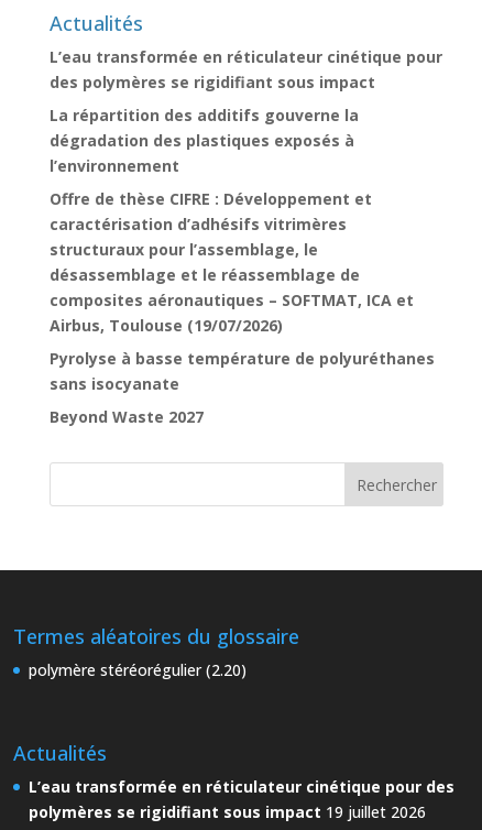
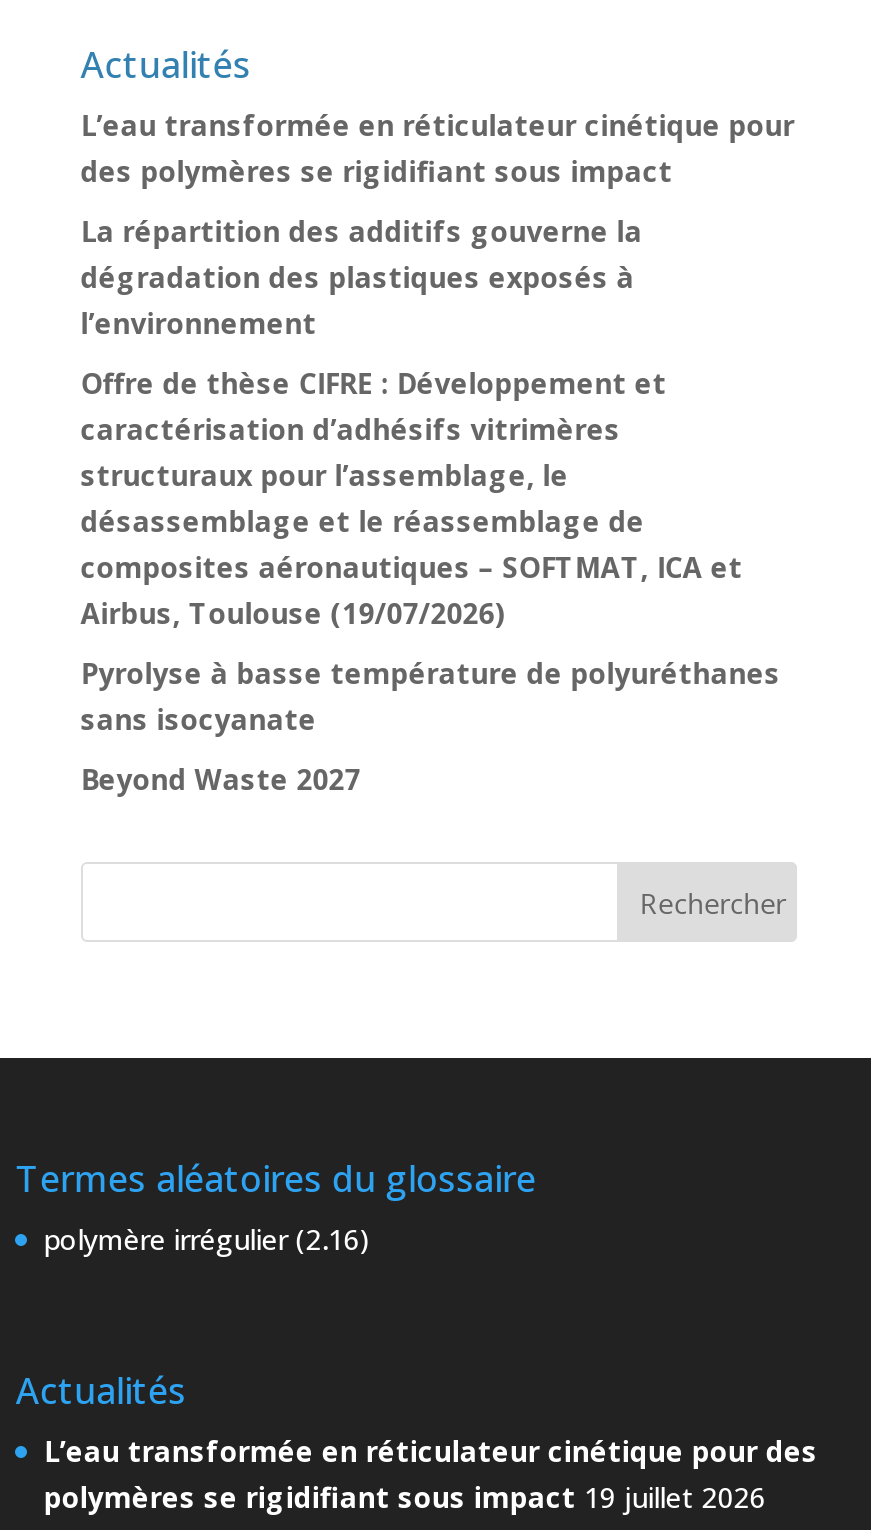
[29,659,247,680] polymère stéréorégulier (2.20) -> [44,1220,370,1258] polymère irrégulier (2.16)

